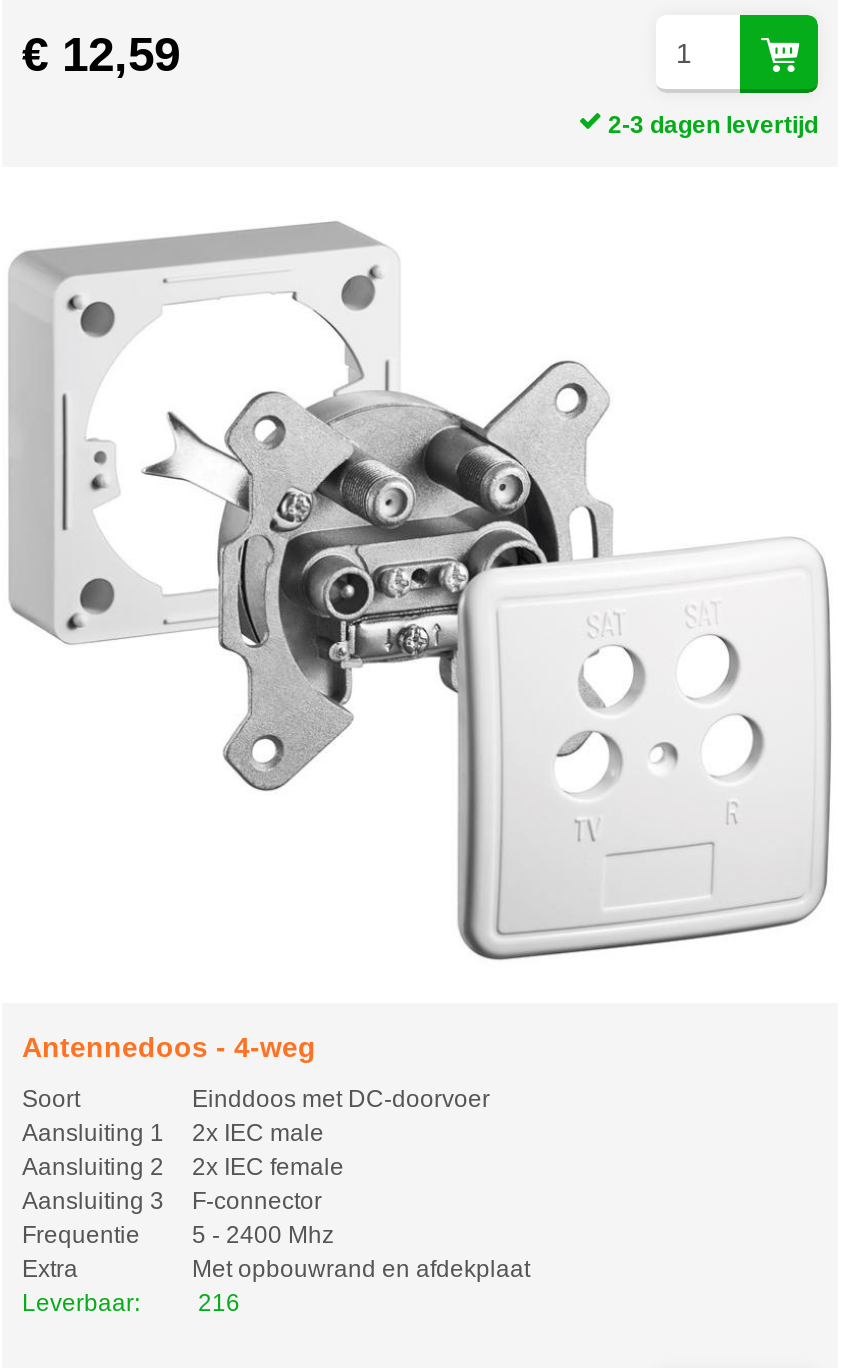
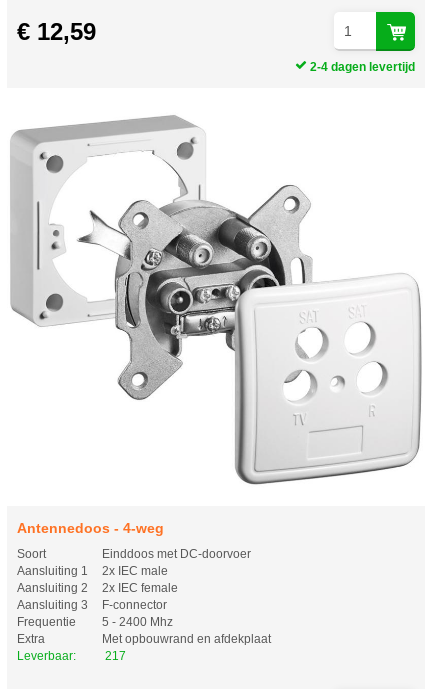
[602,111,818,139] 2-3 dagen levertijd -> [307,60,415,74] 2-4 dagen levertijd
[198,1289,240,1317] 216 -> [105,649,126,663] 217

